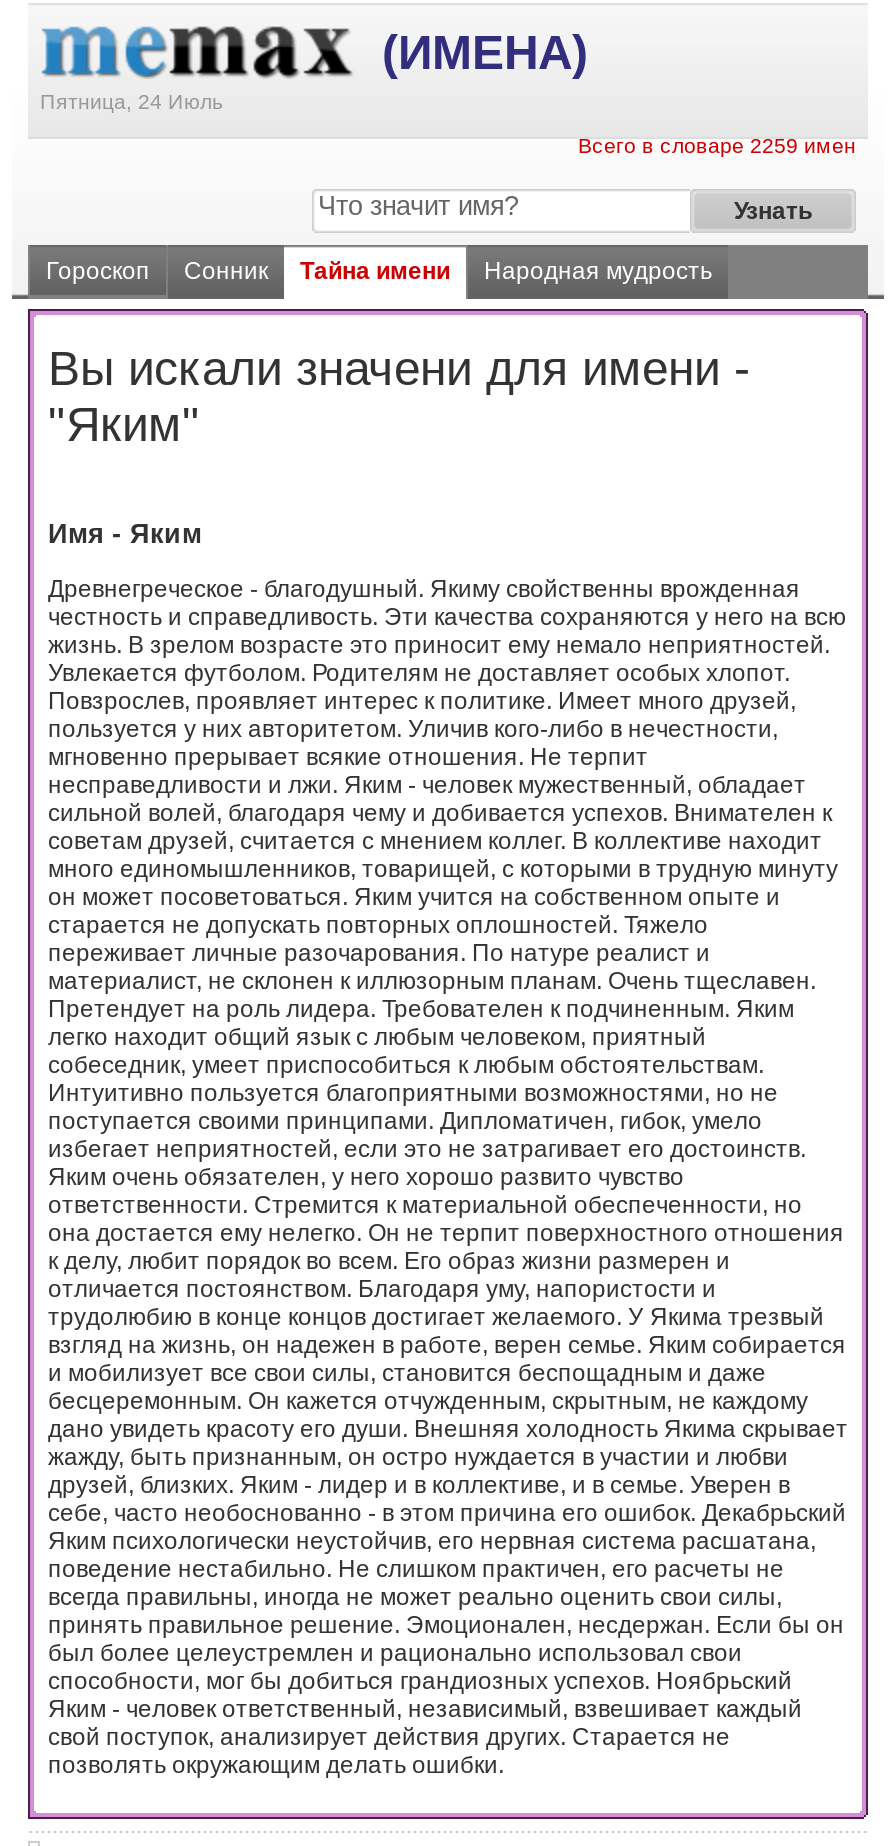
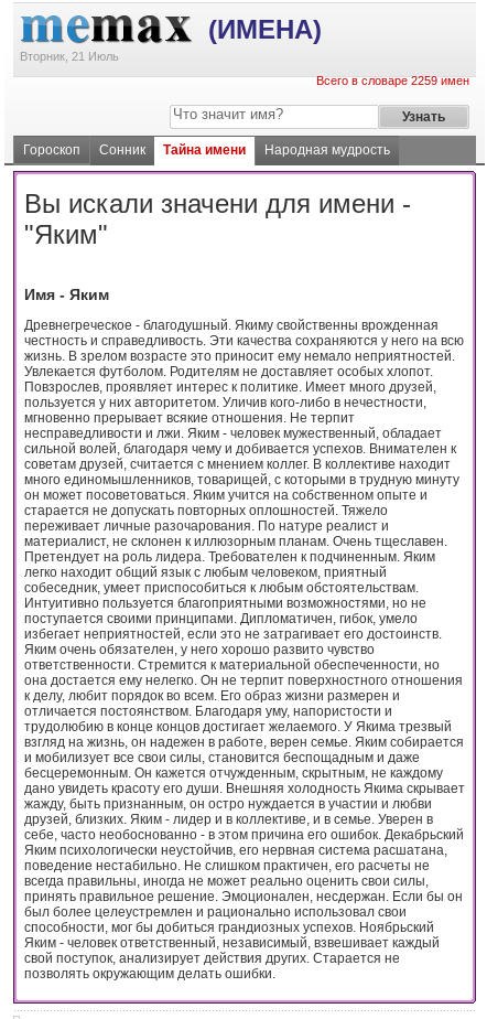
[40,89,224,113] Пятница, 24 Июль -> [20,50,119,63] Вторник, 21 Июль

